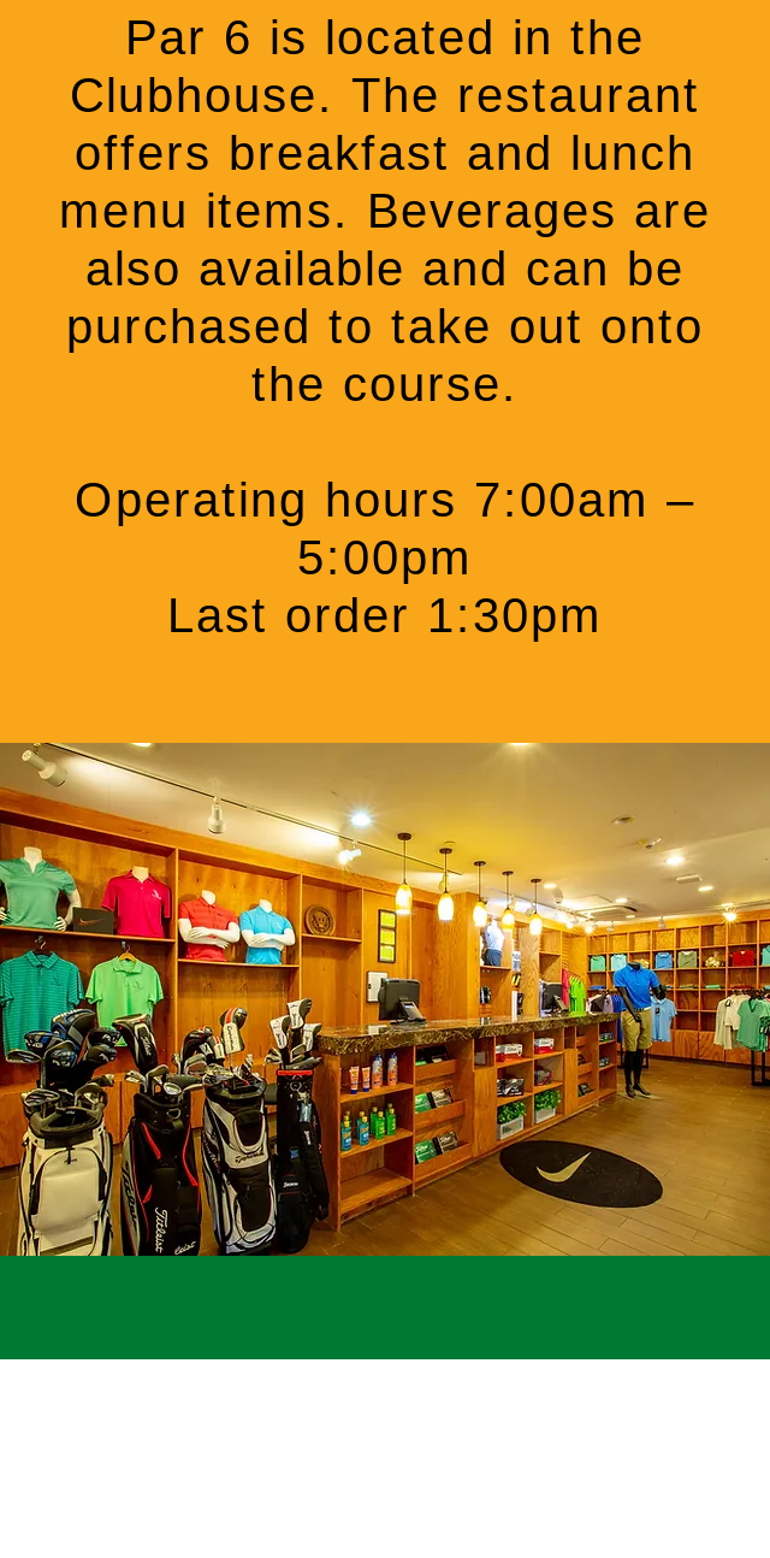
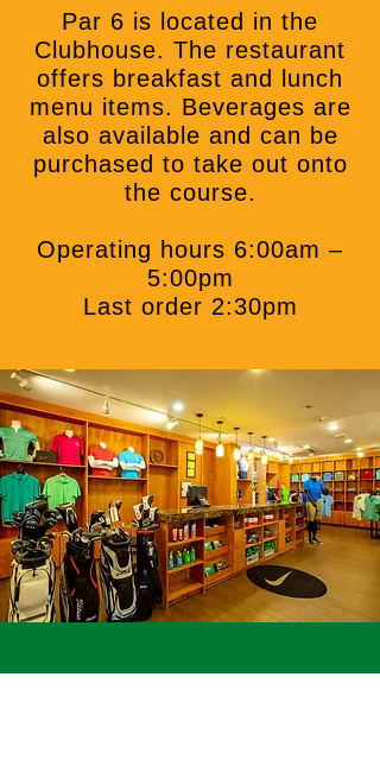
[75,473,695,526] Operating hours 7:00am – -> [37,236,343,262] Operating hours 6:00am –
[167,589,603,642] Last order 1:30pm -> [83,293,297,319] Last order 2:30pm

